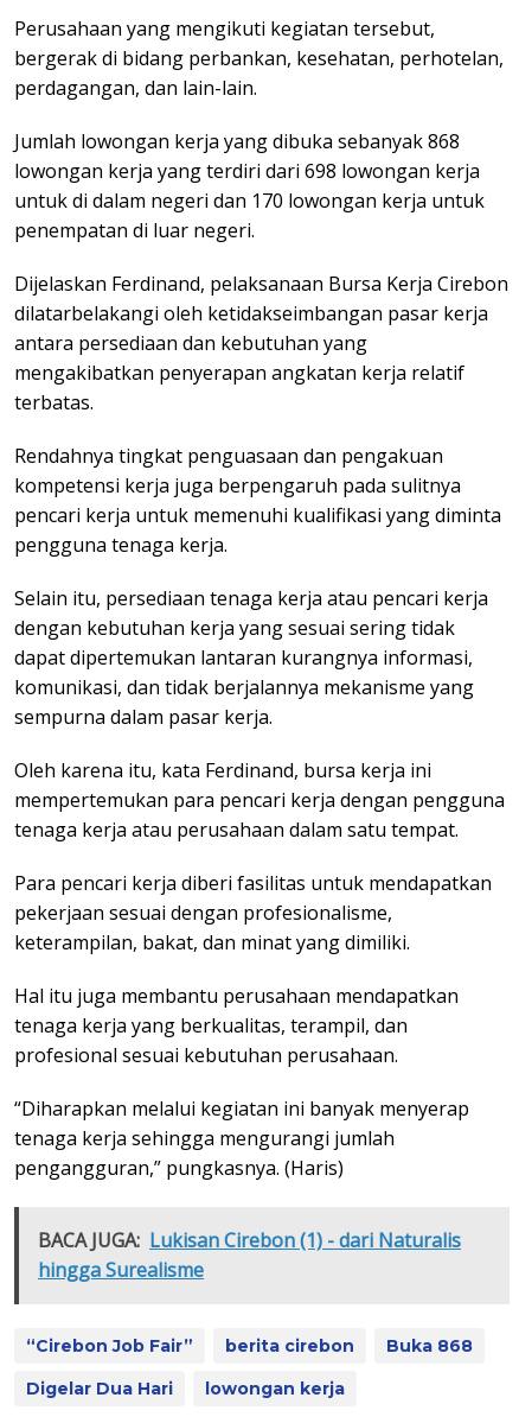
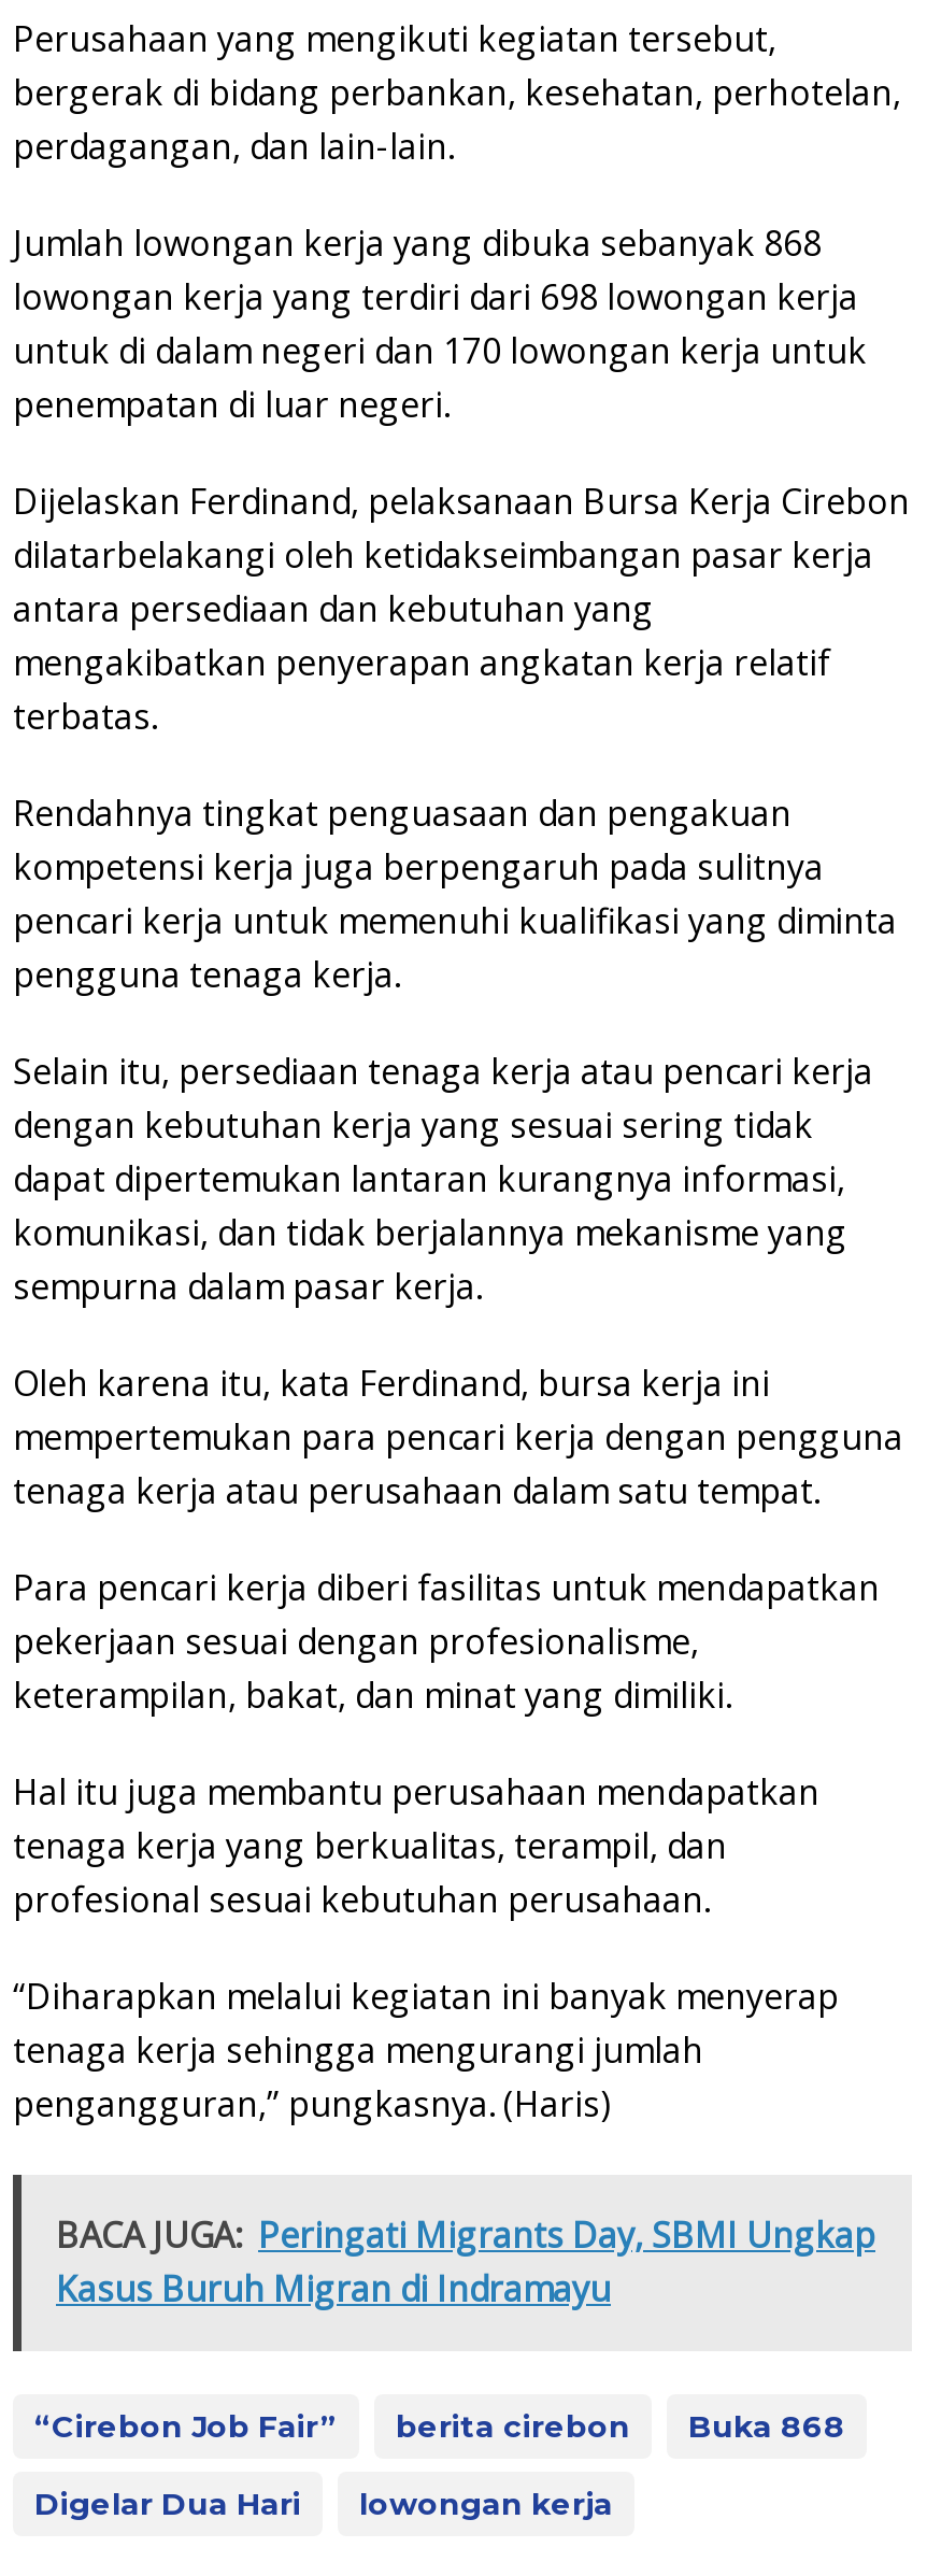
[38,1227,461,1283] BACA JUGA: Lukisan Cirebon (1) - dari Naturalis | hingga Surealisme -> [56,2211,875,2312] BACA JUGA: Peringati Migrants Day, SBMI Ungkap | Kasus Buruh Migran di Indramayu

